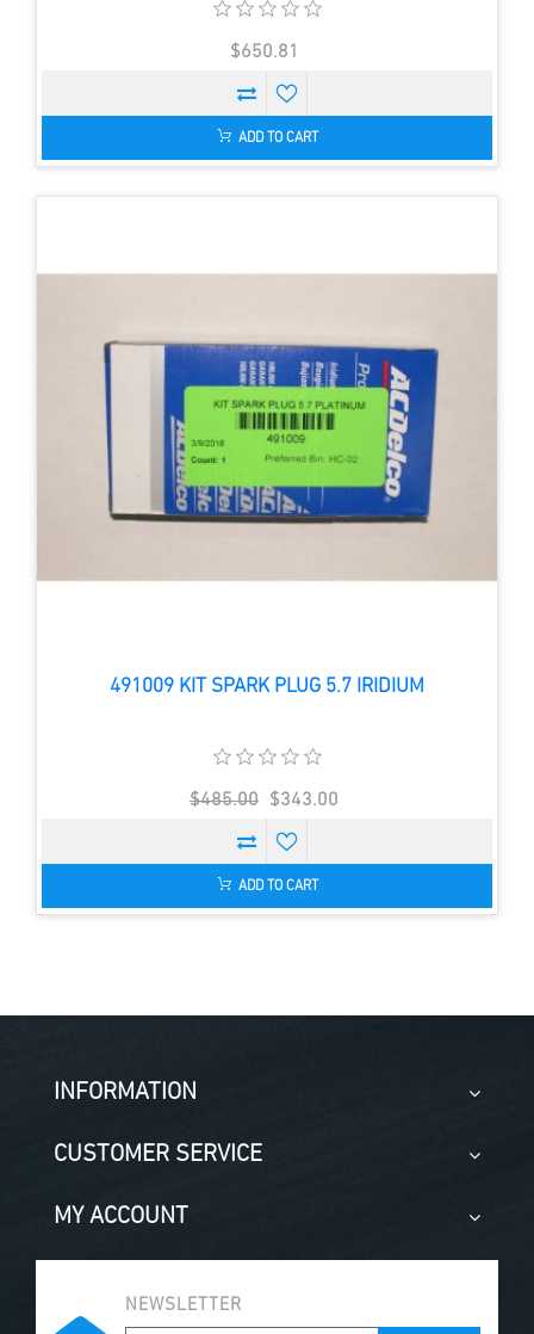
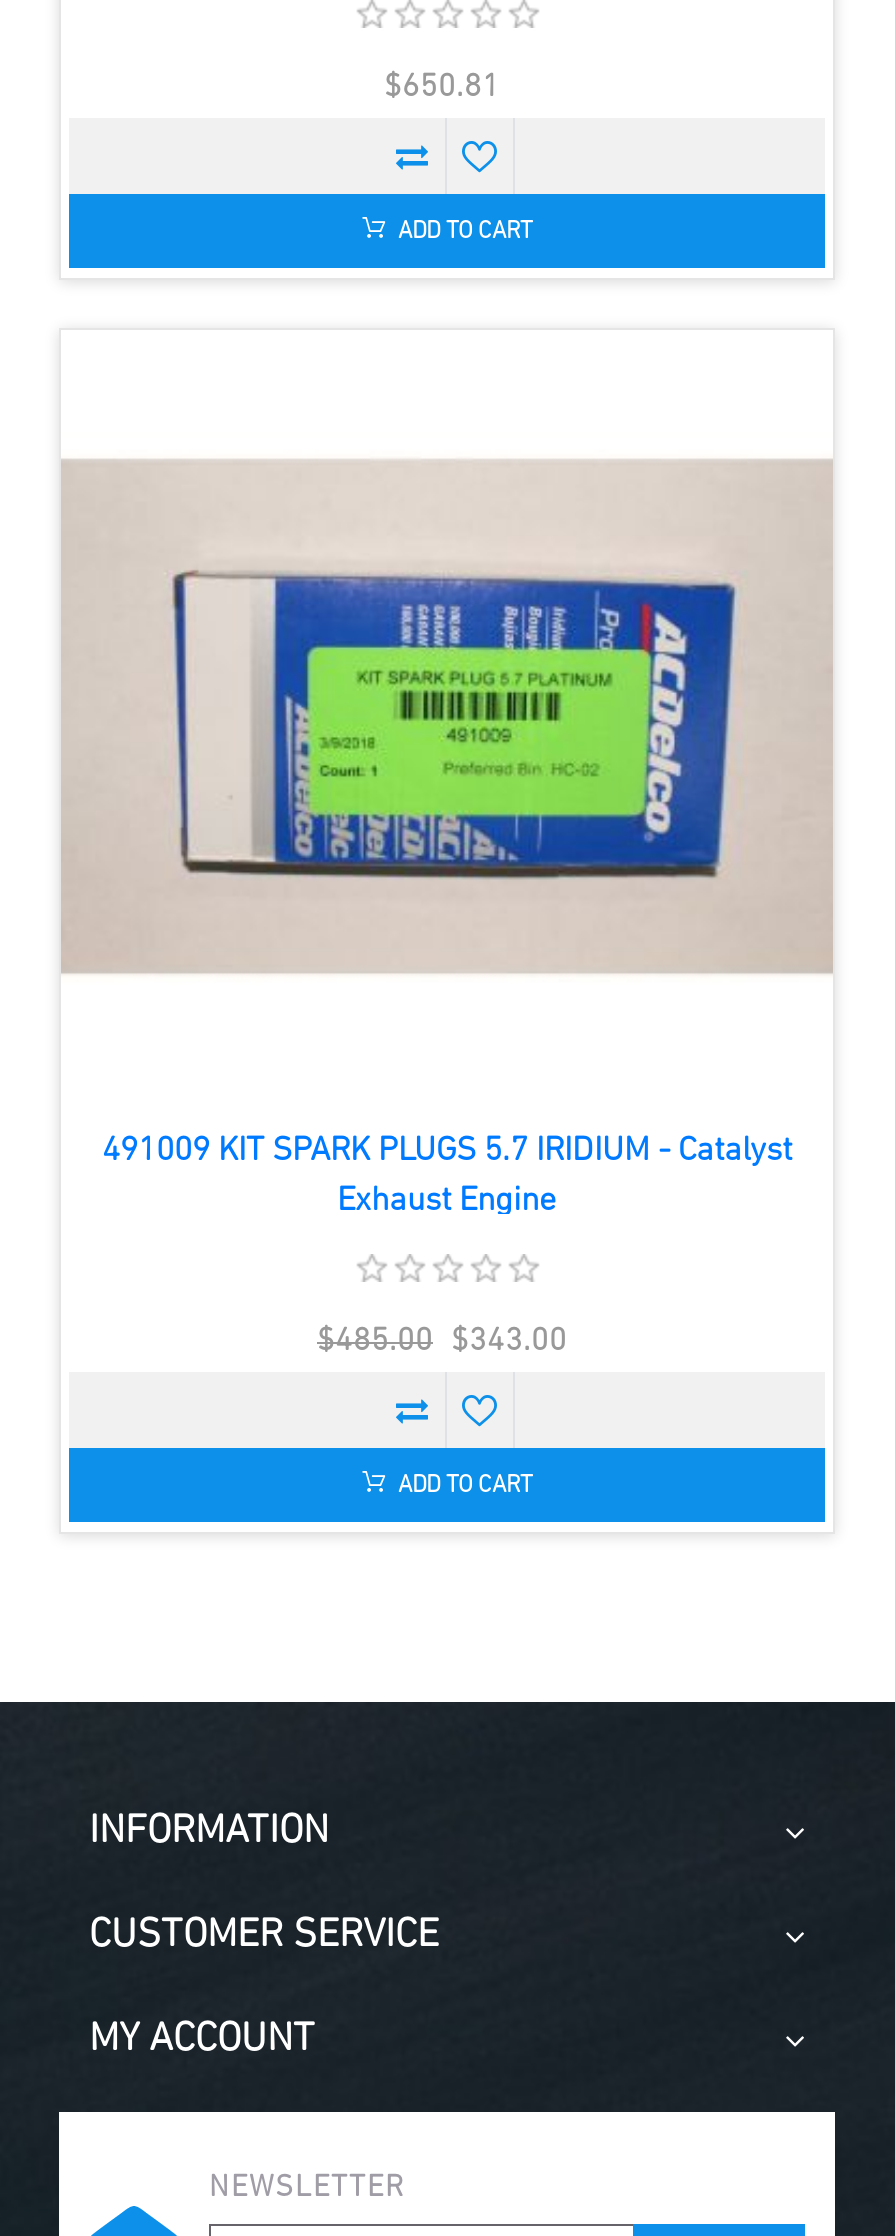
[110,677,424,697] 491009 KIT SPARK PLUG 5.7 IRIDIUM -> [102,1134,792,1218] 491009 KIT SPARK PLUGS 5.7 IRIDIUM - Catalyst | Exhaust Engine

